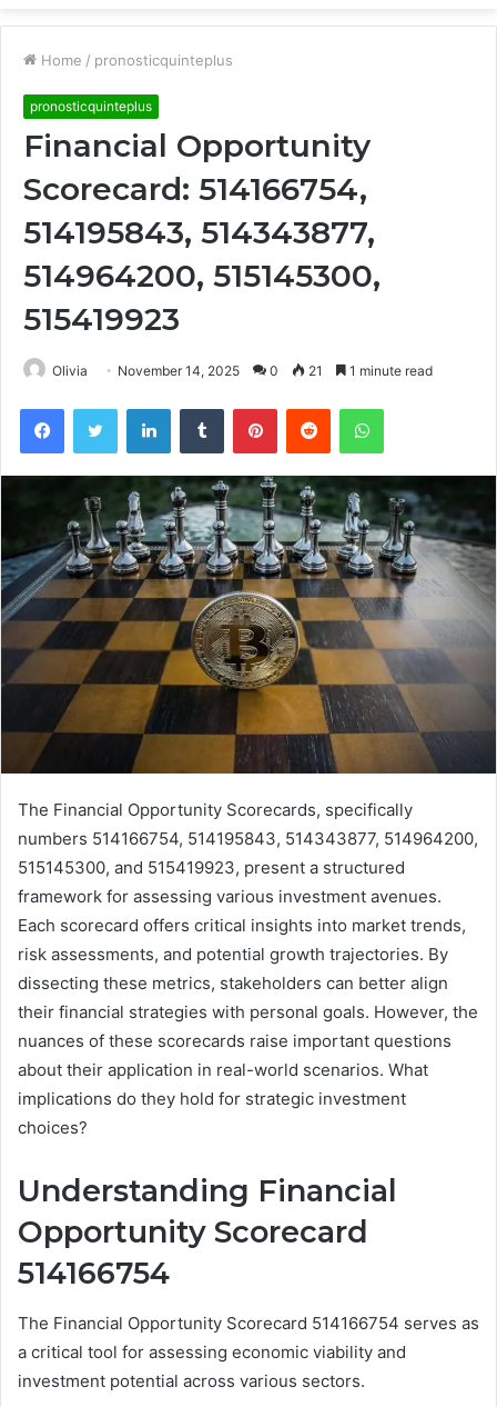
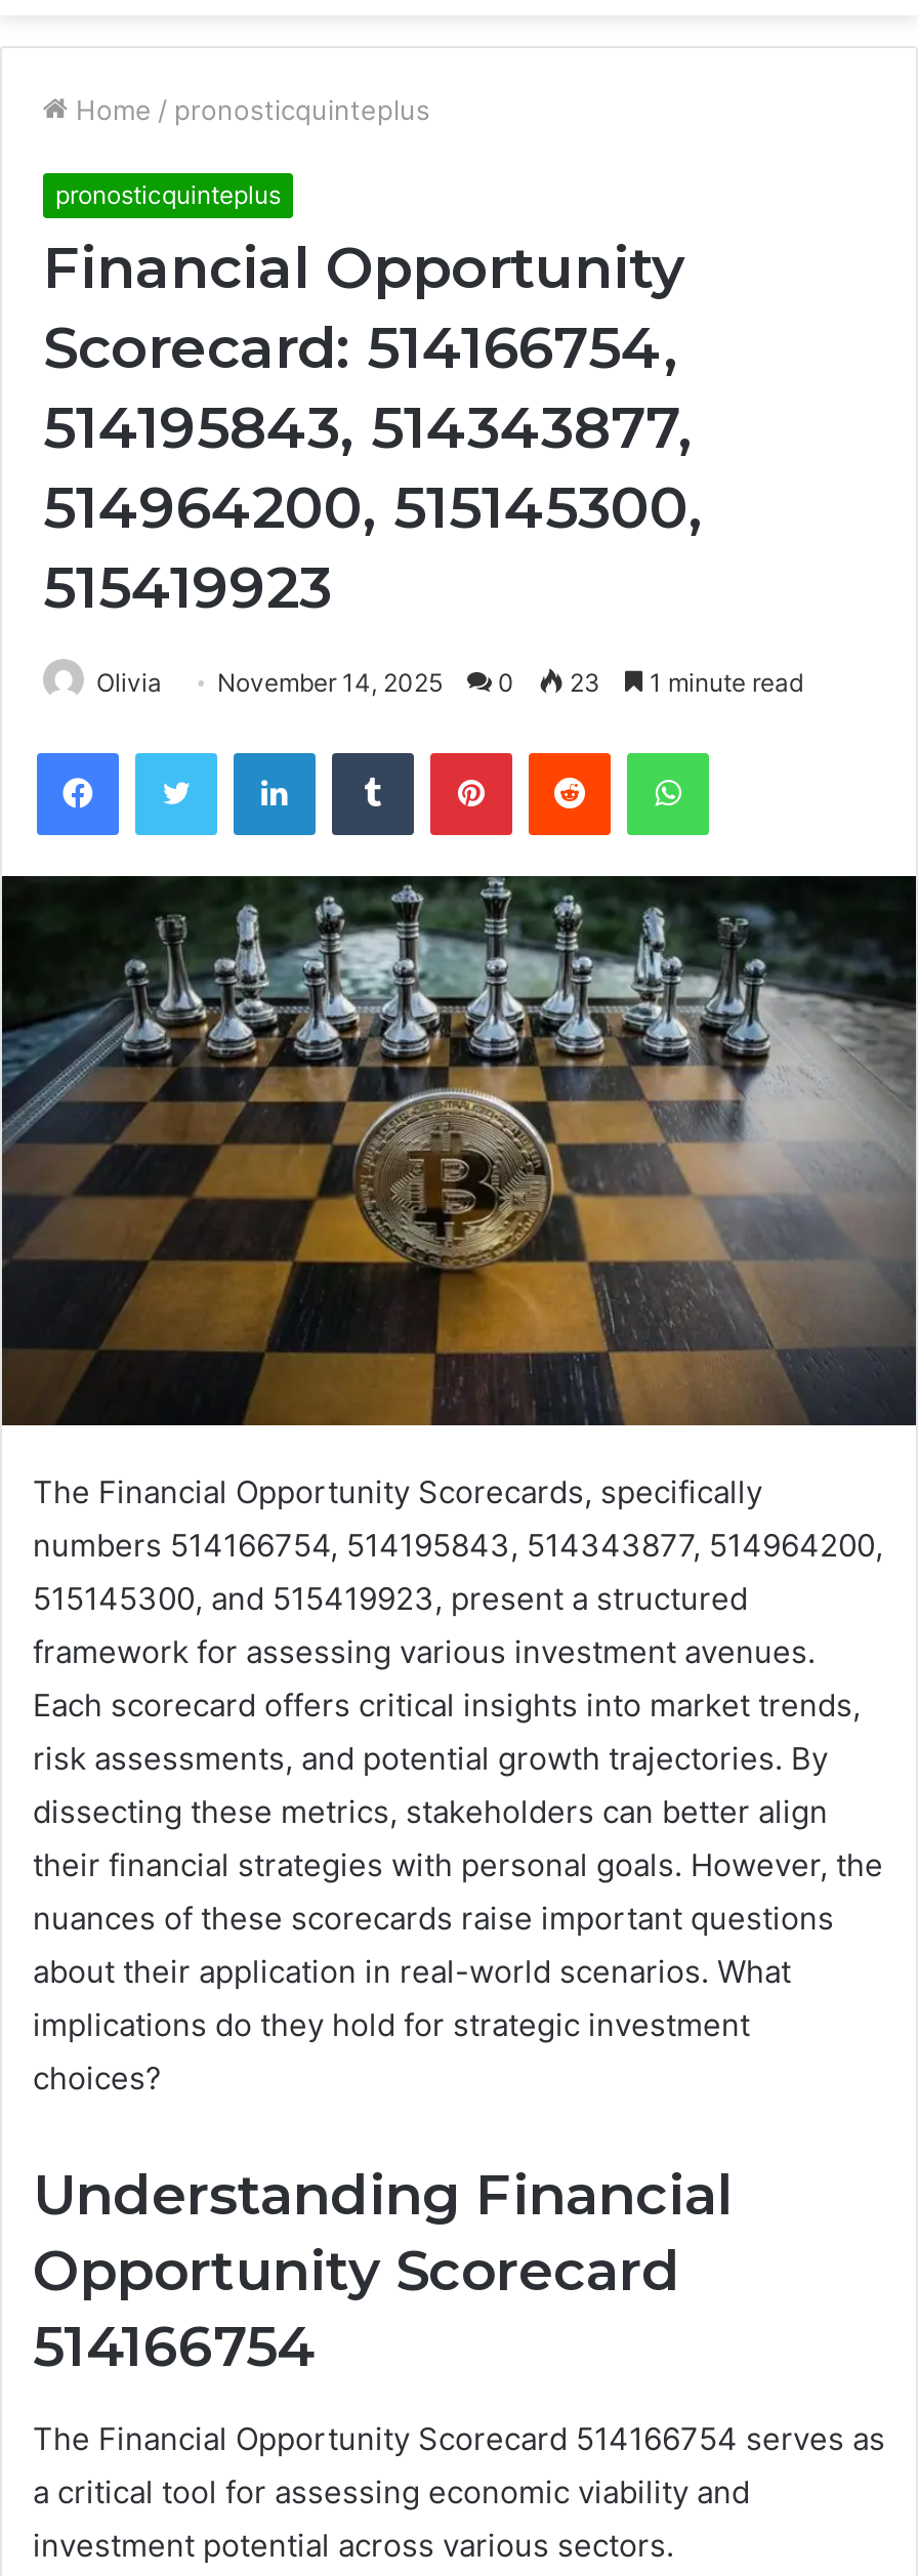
[52,362,433,379] Olivia November 14, 2025 0 21 1 minute read -> [96,666,803,697] Olivia November 14, 2025 0 23 1 minute read

